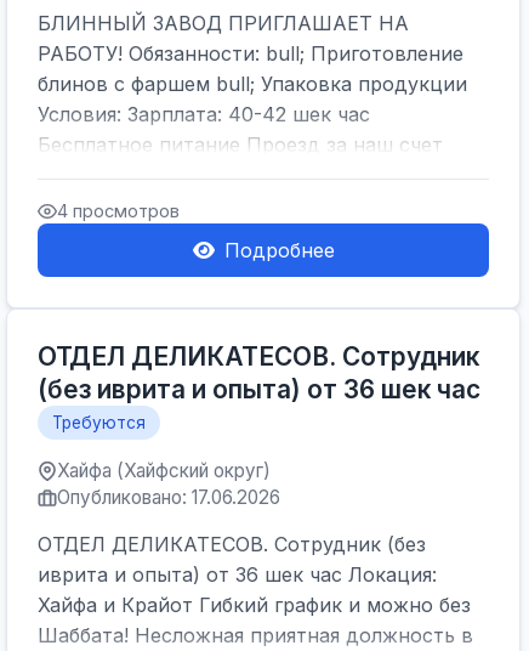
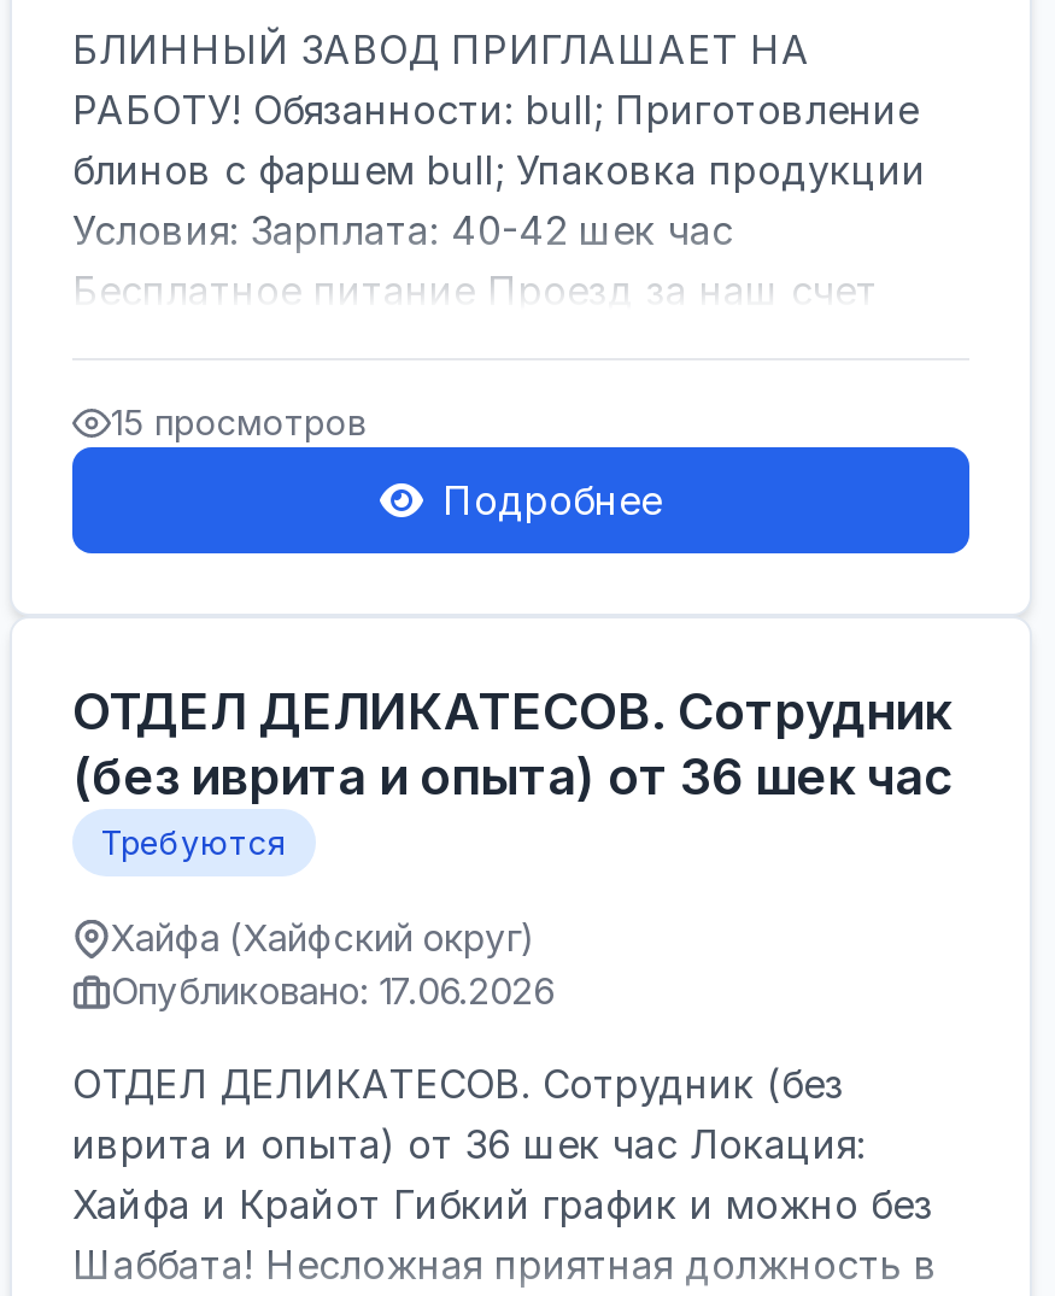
[57,200,180,221] 4 просмотров -> [111,401,367,442] 15 просмотров

